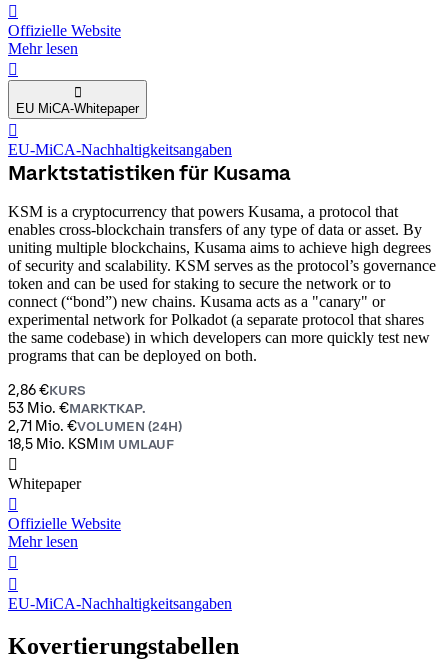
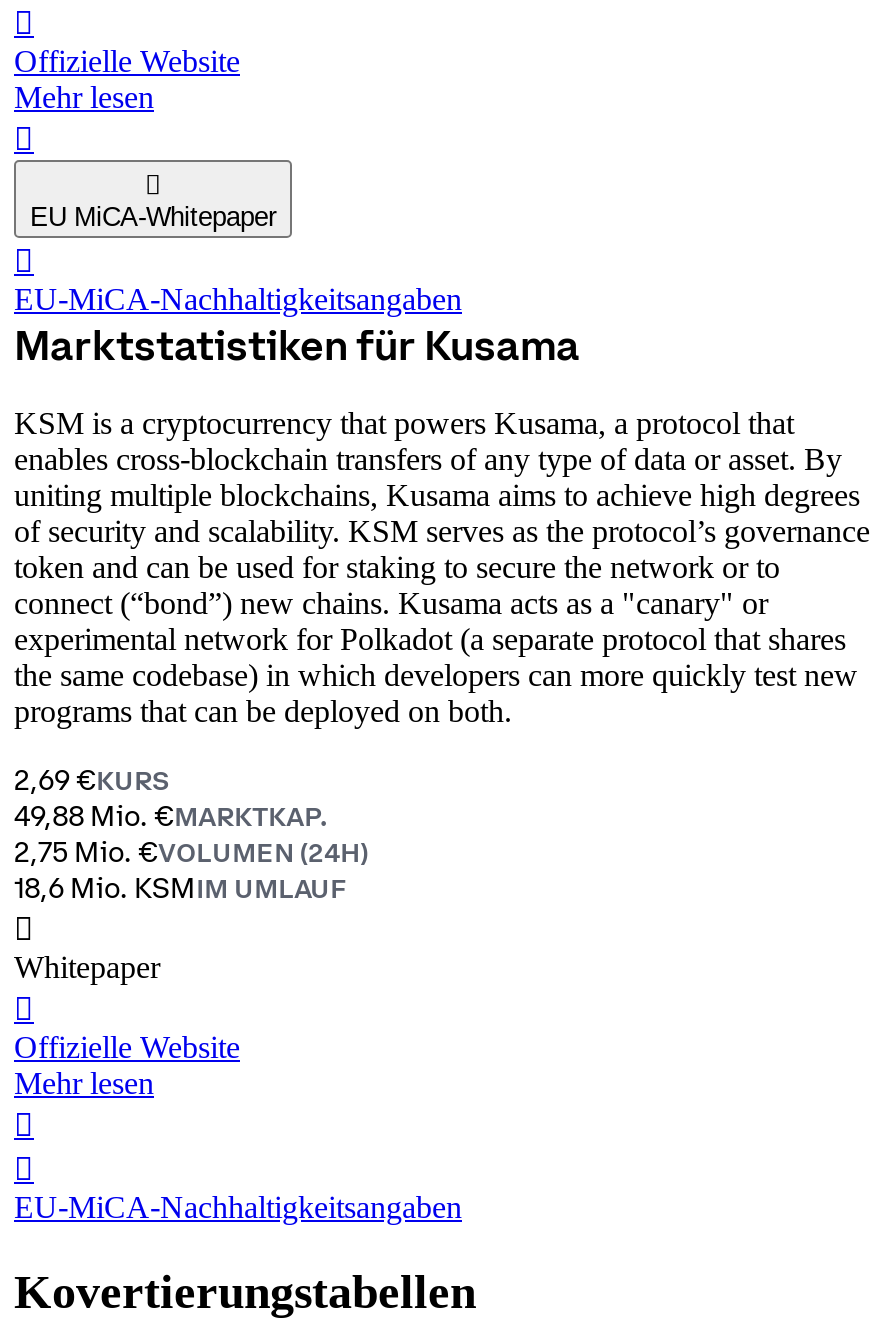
[8,381,86,399] 2,86 €KURS -> [14,761,170,797] 2,69 €KURS
[8,399,146,417] 53 Mio. €MARKTKAP. -> [14,797,328,833] 49,88 Mio. €MARKTKAP.
[8,417,182,435] 2,71 Mio. €VOLUMEN (24H) -> [14,833,368,869] 2,75 Mio. €VOLUMEN (24H)
[8,435,174,453] 18,5 Mio. KSMIM UMLAUF -> [14,869,346,905] 18,6 Mio. KSMIM UMLAUF

